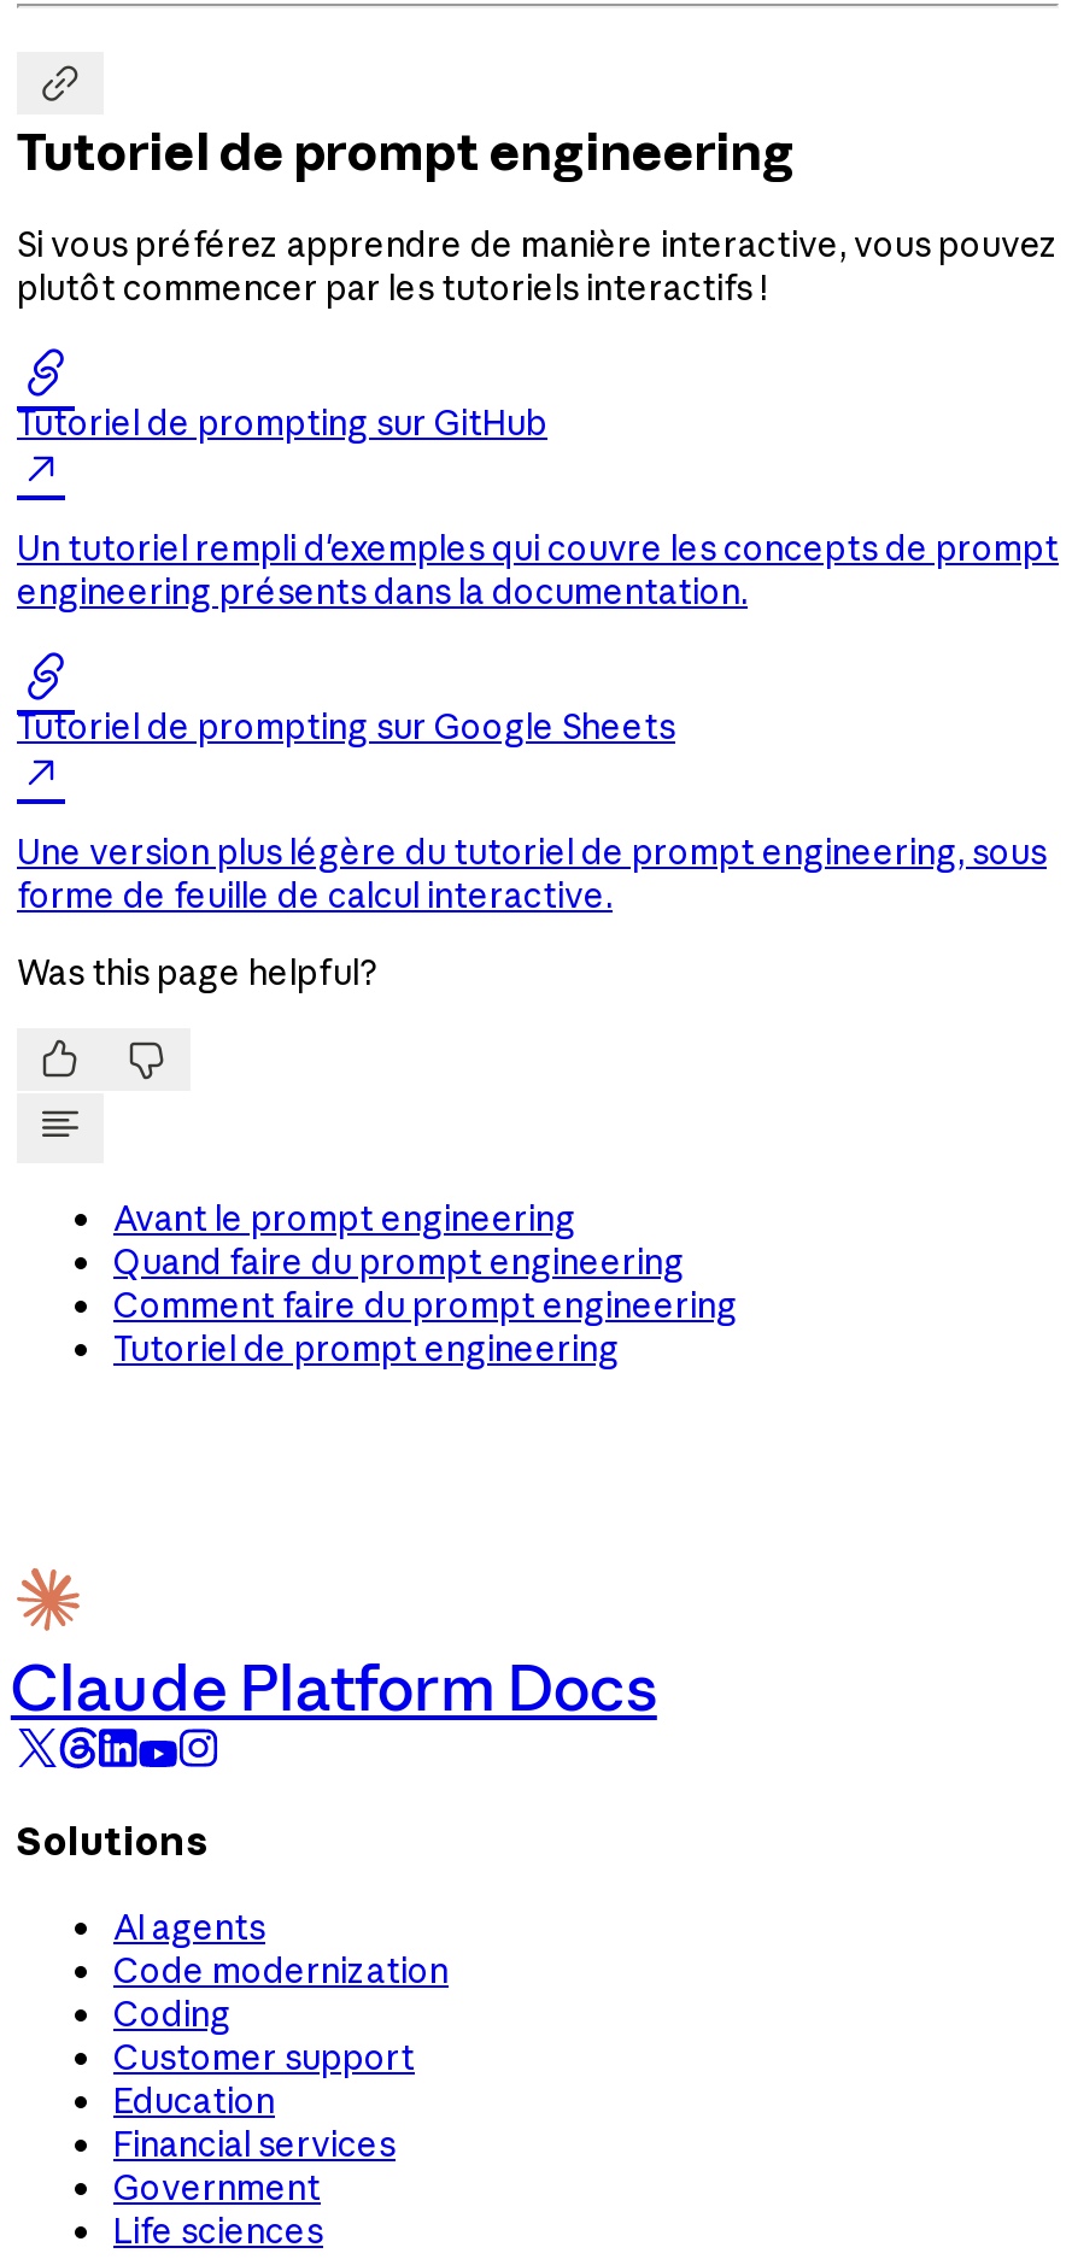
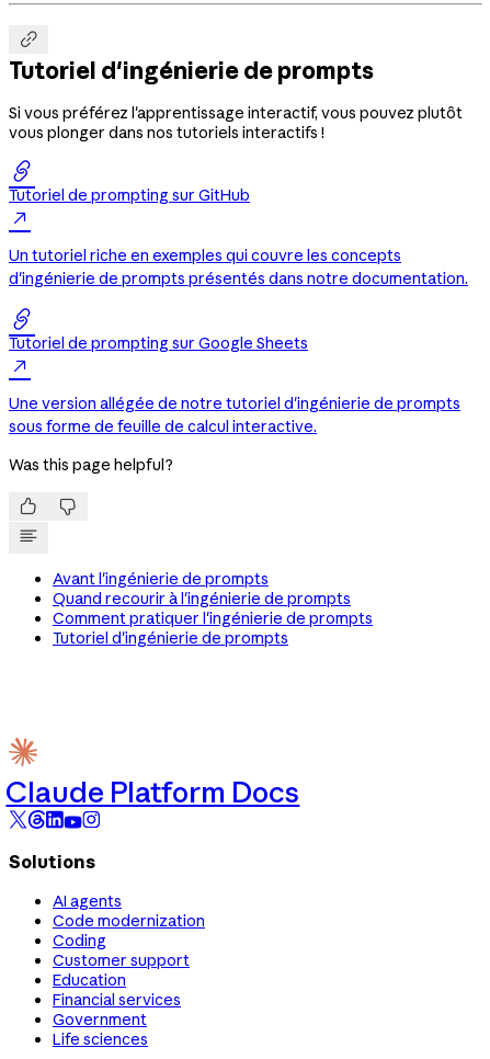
[17,119,796,182] Tutoriel de prompt engineering -> [9,56,374,84] Tutoriel d'ingénierie de prompts
[17,223,1059,310] Si vous préférez apprendre de manière interactive, vous pouvez | plutôt commencer par les tutoriels interactifs ! -> [9,103,463,143] Si vous préférez l'apprentissage interactif, vous pouvez plutôt | vous plonger dans nos tutoriels interactifs !
[17,527,1059,614] Un tutoriel rempli d'exemples qui couvre les concepts de prompt | engineering présents dans la documentation. -> [9,246,468,289] Un tutoriel riche en exemples qui couvre les concepts | d'ingénierie de prompts présentés dans notre documentation.
[17,831,1047,918] Une version plus légère du tutoriel de prompt engineering, sous | forme de feuille de calcul interactive. -> [9,394,460,437] Une version allégée de notre tutoriel d'ingénierie de prompts | sous forme de feuille de calcul interactive.
[113,1197,738,1371] Avant le prompt engineering | Quand faire du prompt engineering | Comment faire du prompt engineering | Tutoriel de prompt engineering -> [53,569,373,648] Avant l'ingénierie de prompts | Quand recourir à l'ingénierie de prompts | Comment pratiquer l'ingénierie de prompts | Tutoriel d'ingénierie de prompts

